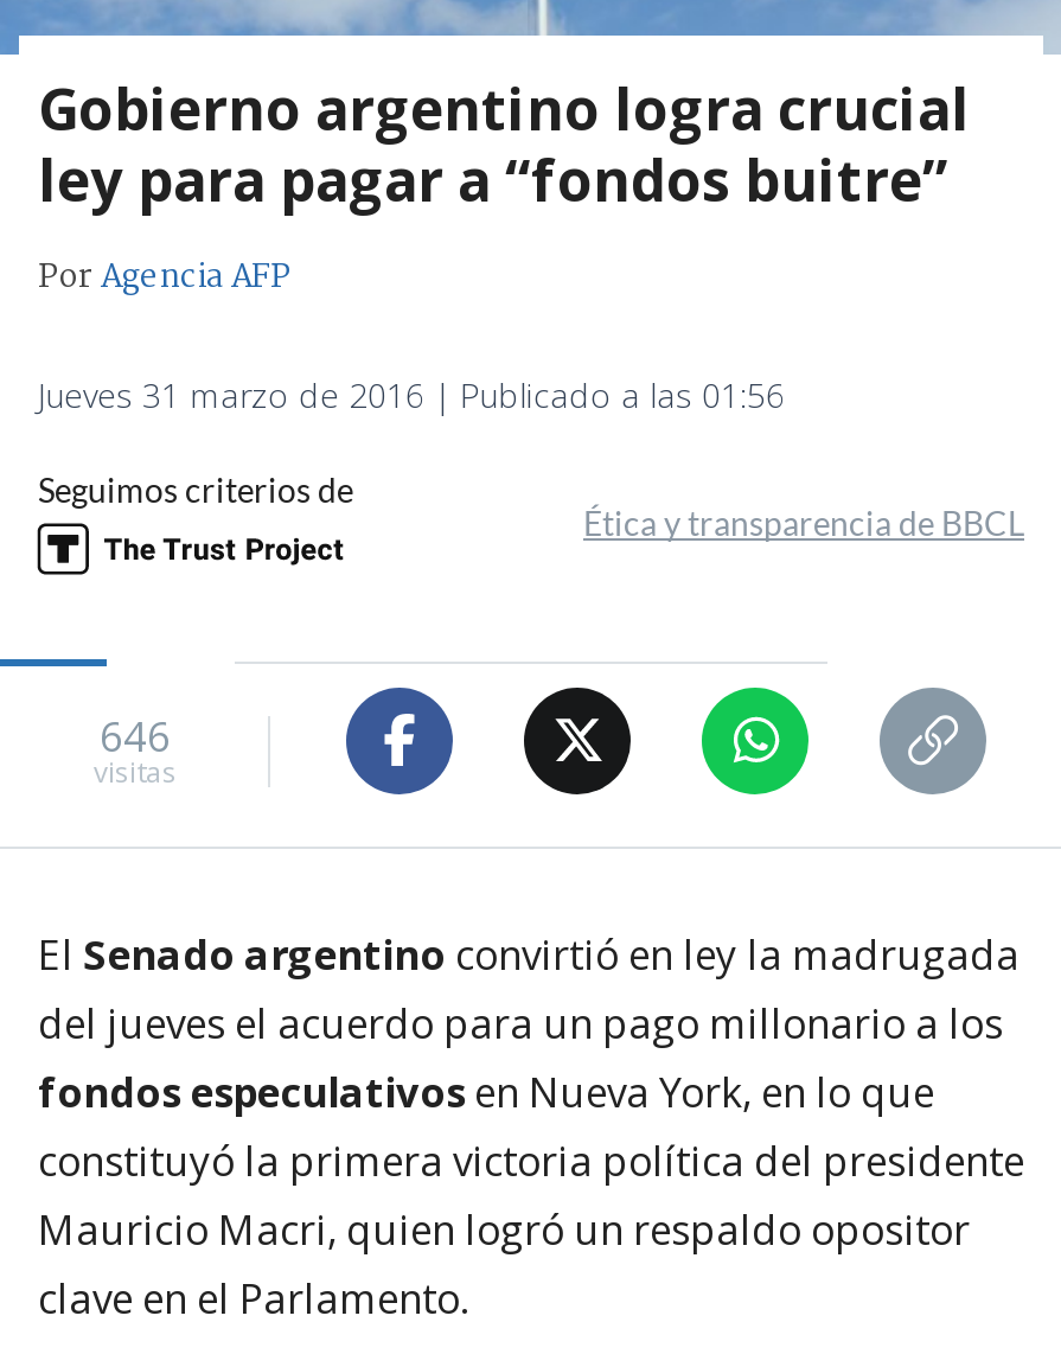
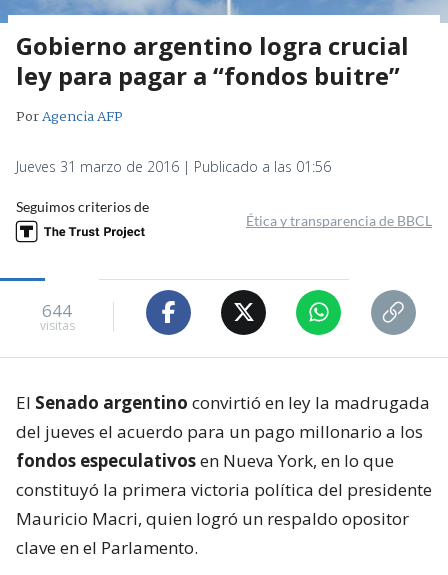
[100,710,171,764] 646 -> [42,299,72,322] 644

